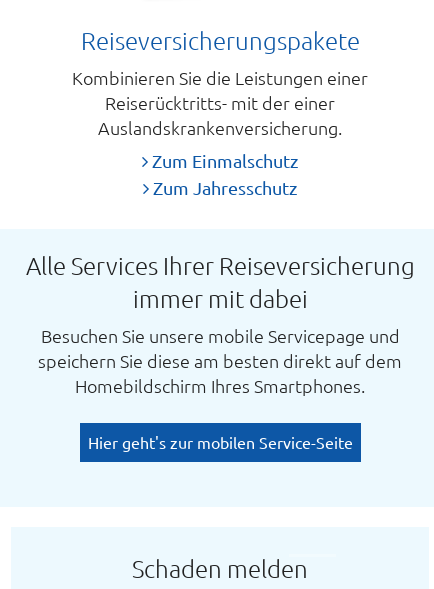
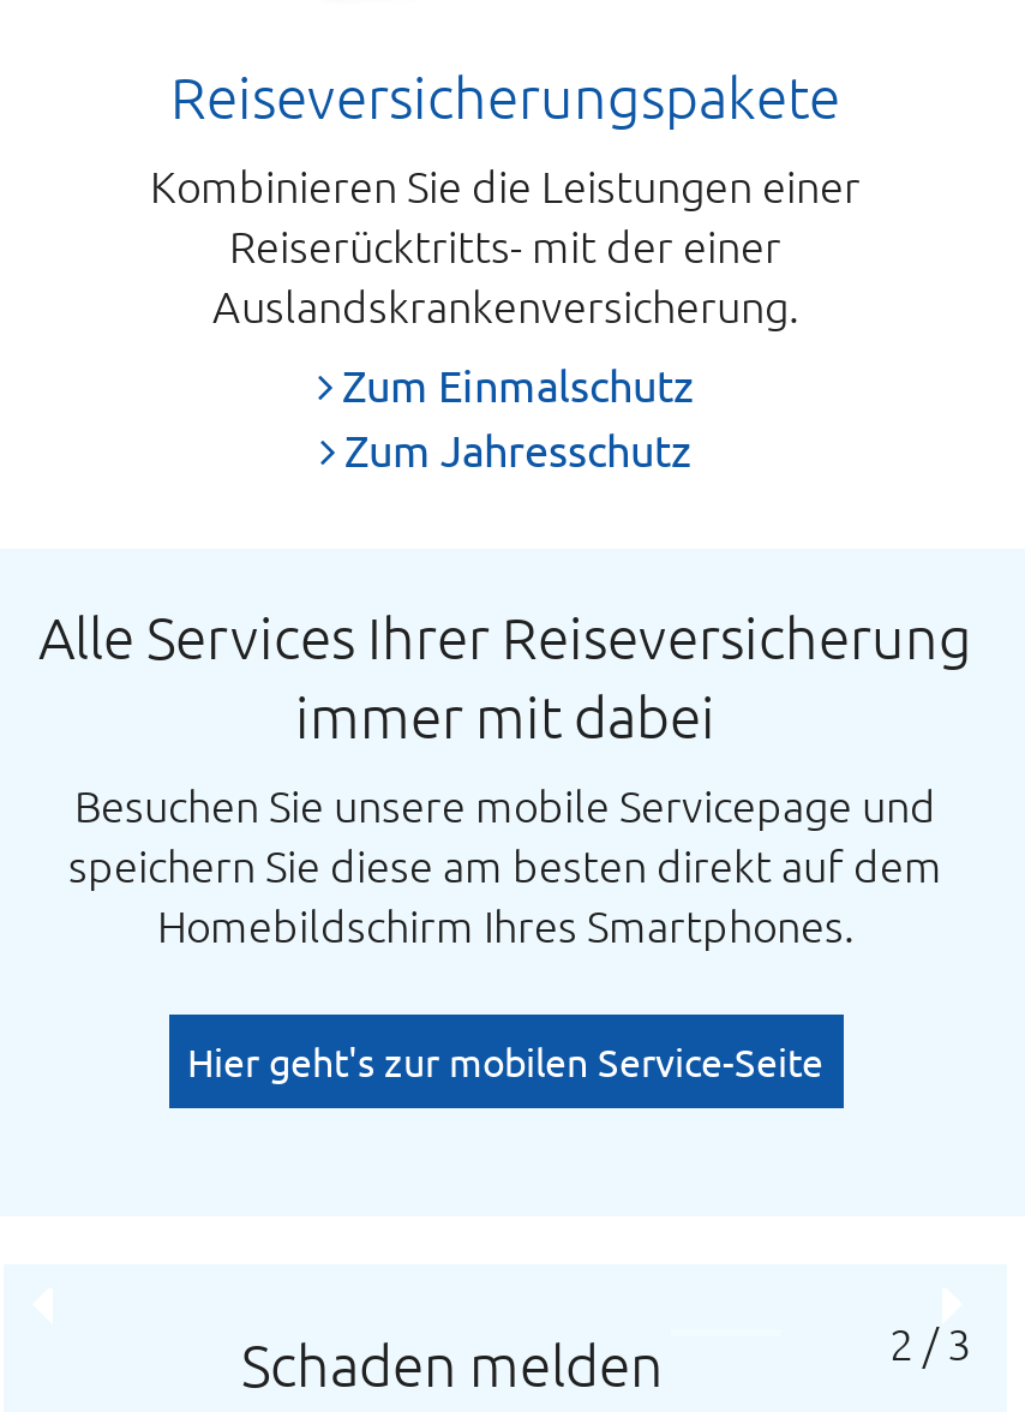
none -> [889,1315,971,1370] 2 / 3

